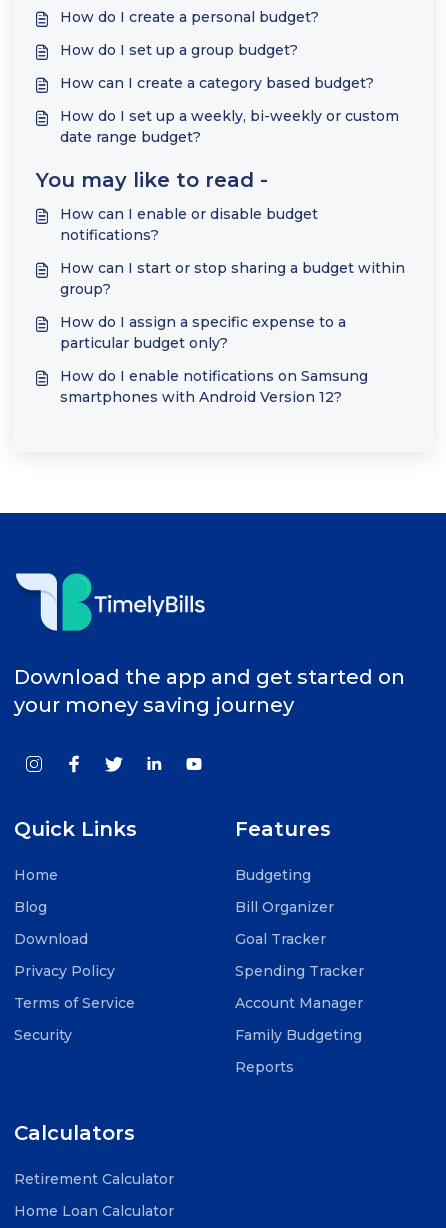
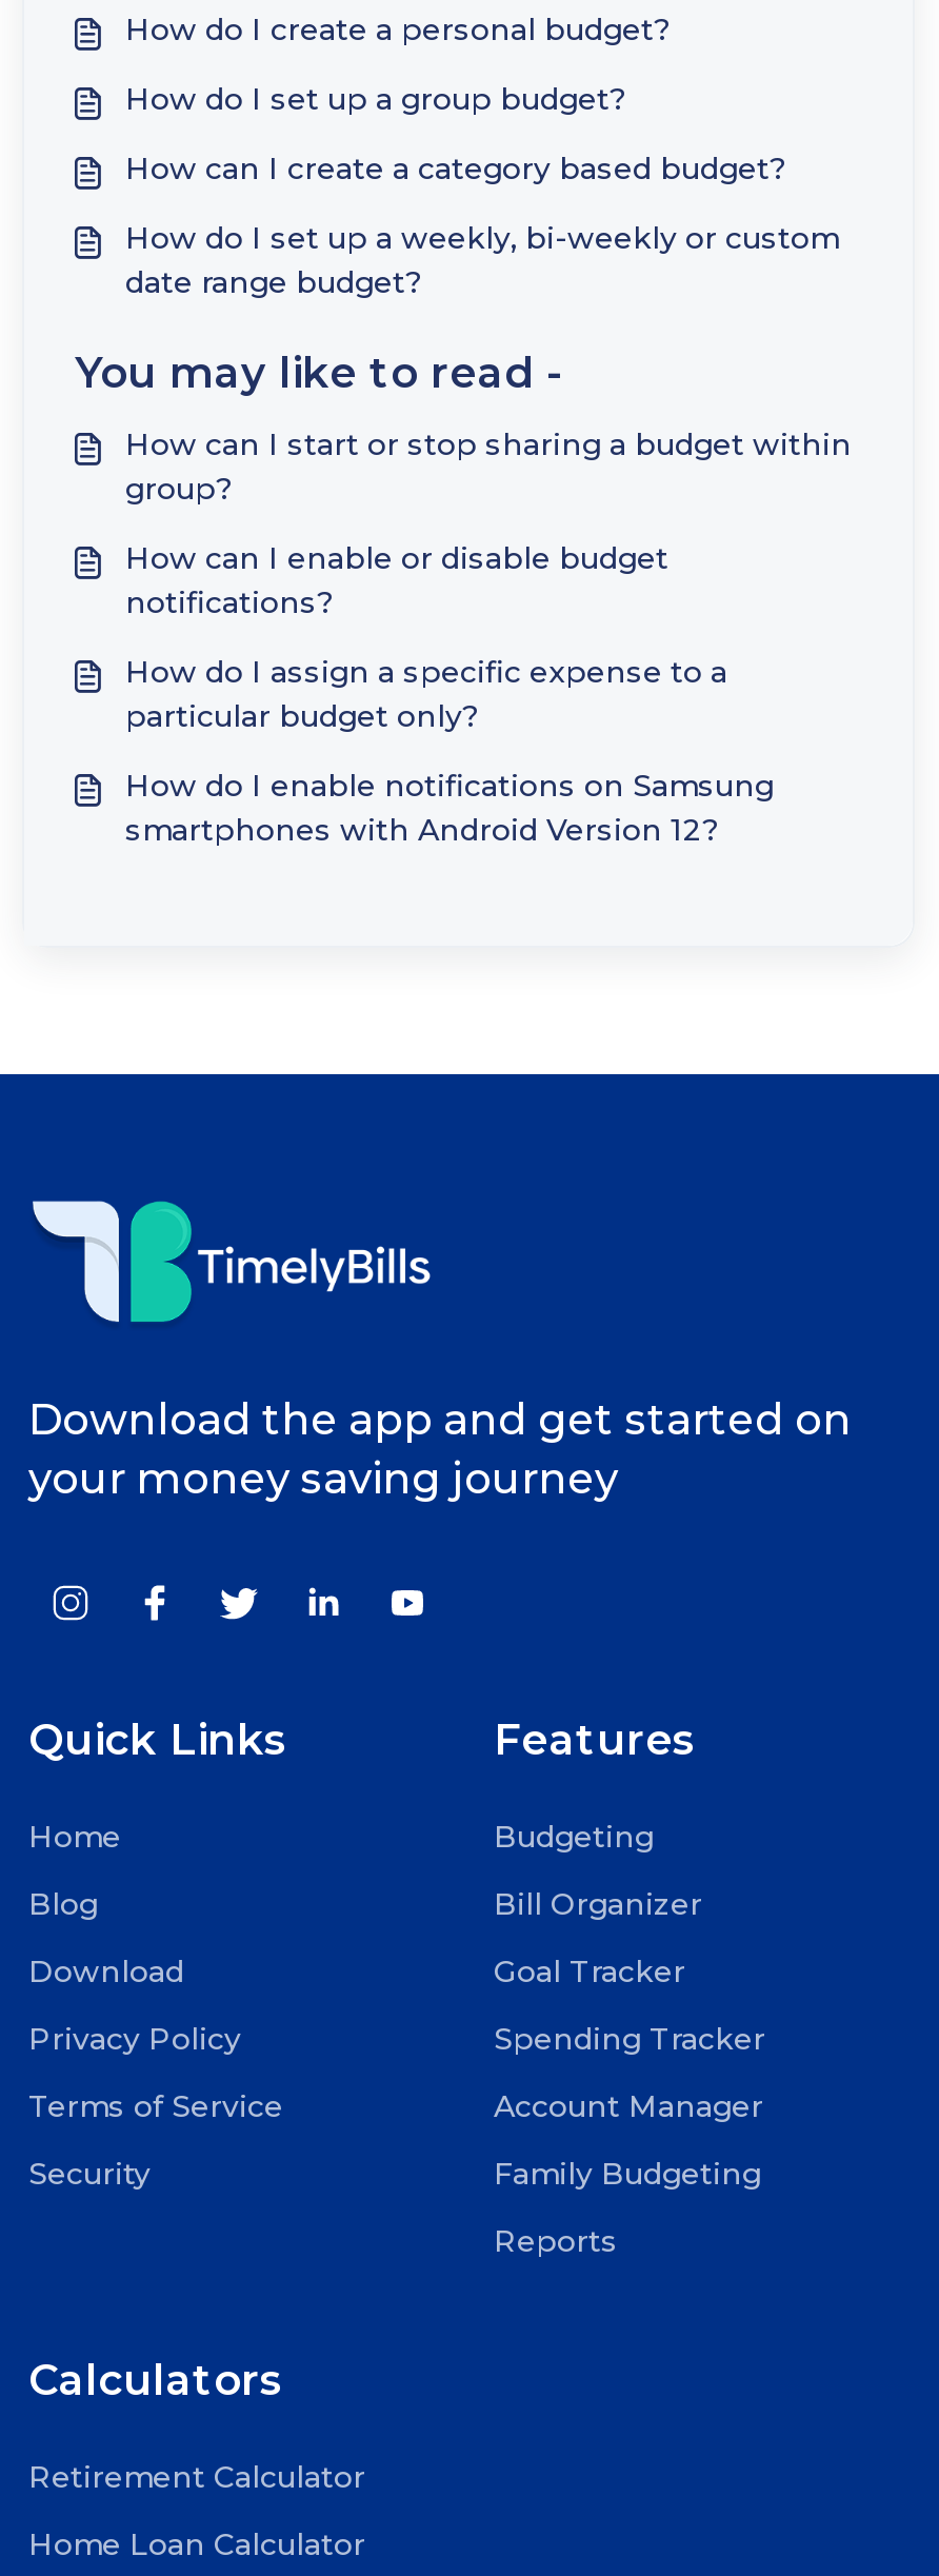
moved [60,205,318,244] -> [125,540,668,622]: How can I enable or disable budget | notifications?
moved [60,259,405,298] -> [125,426,852,508]: How can I start or stop sharing a budget within | group?

